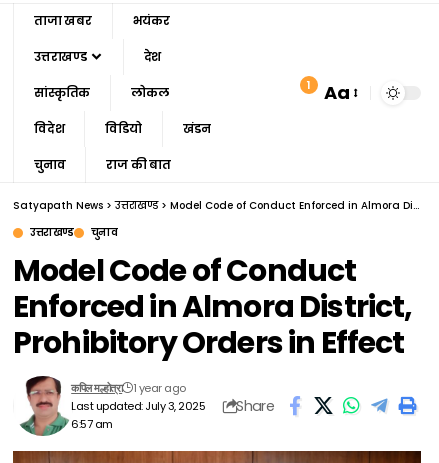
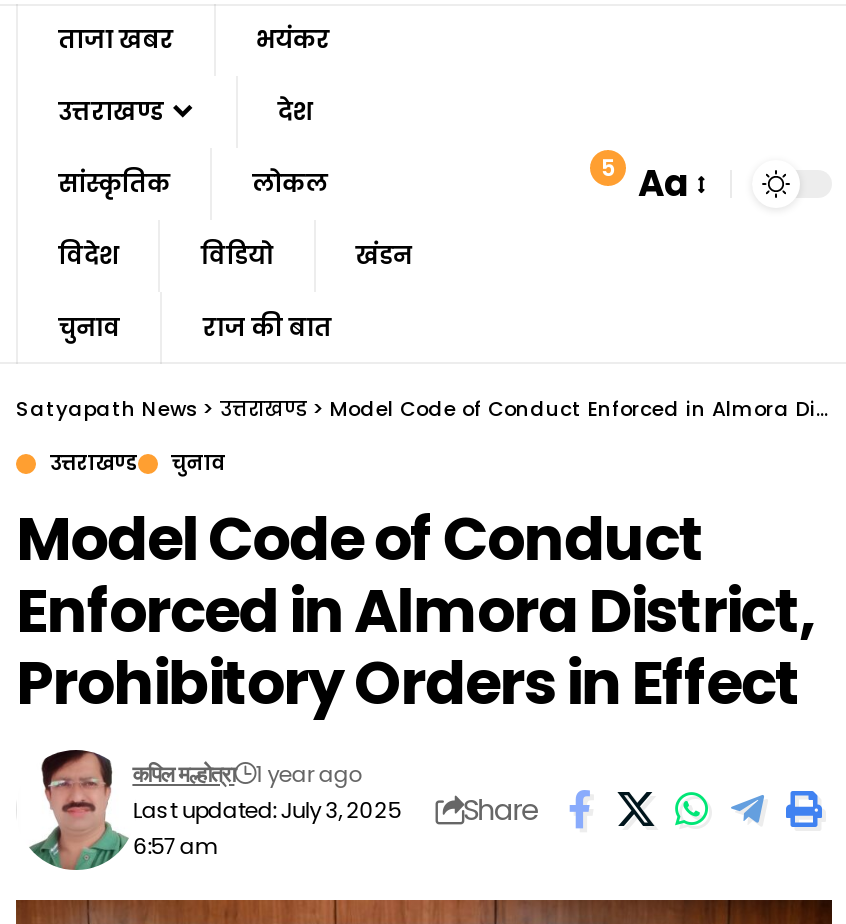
[307,76,350,105] 1 Aa -> [601,151,690,208] 5 Aa

